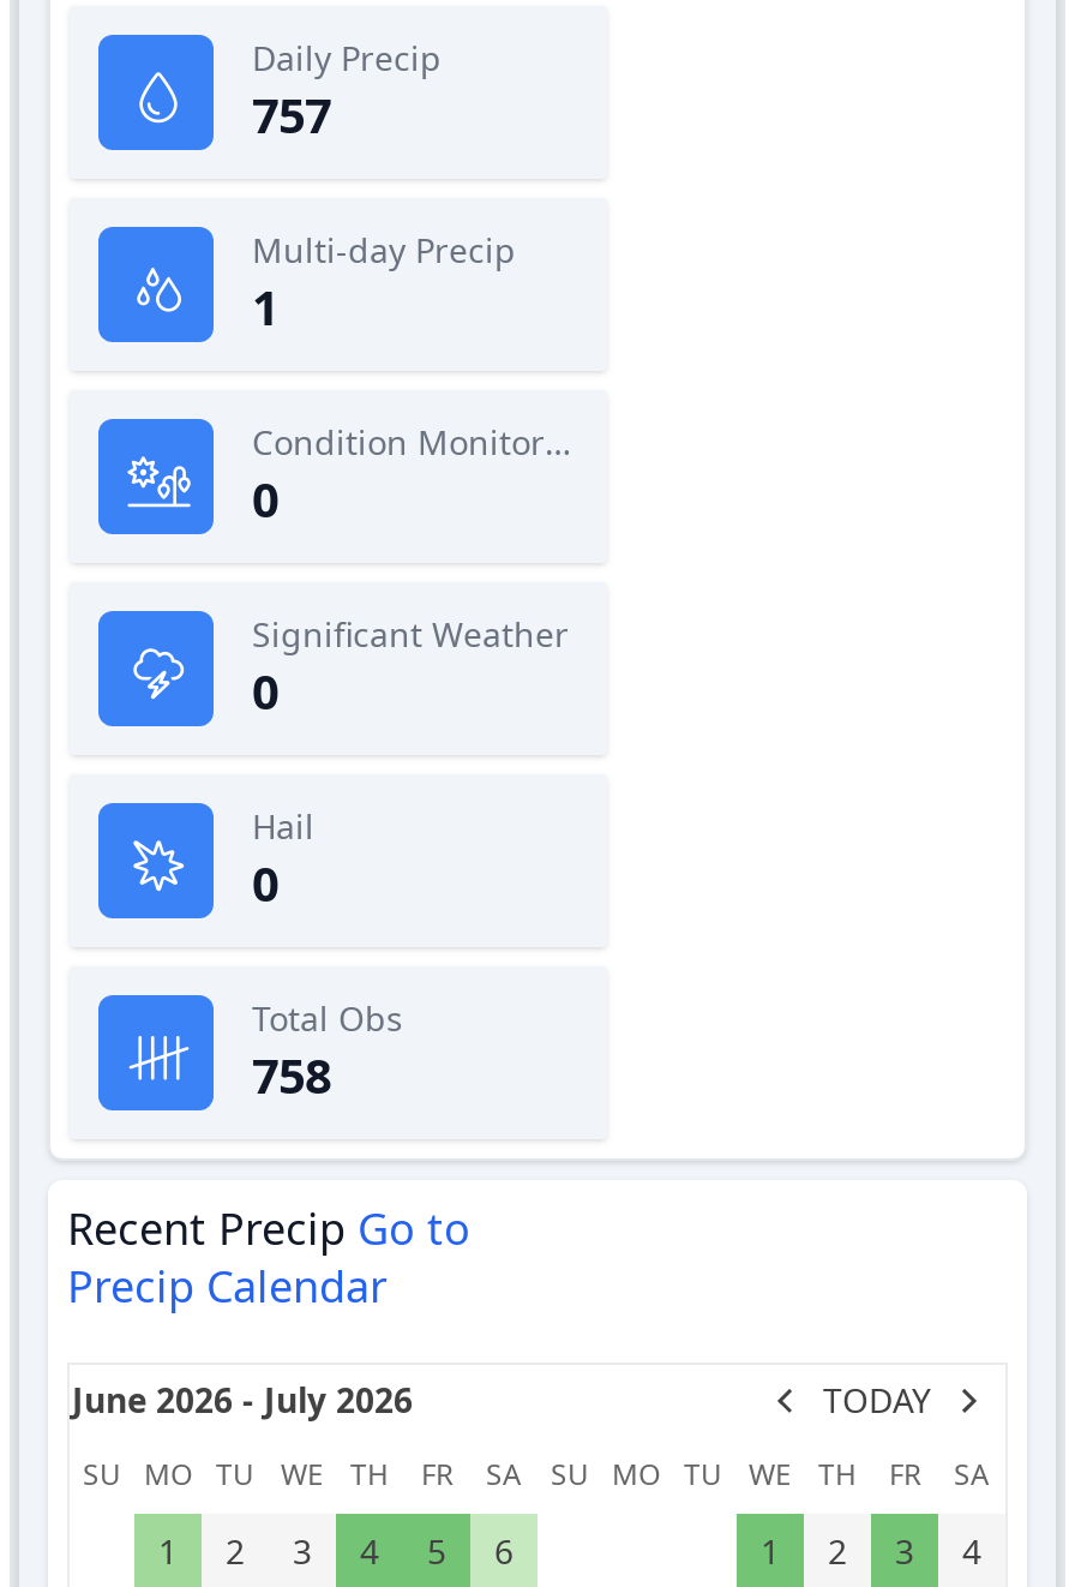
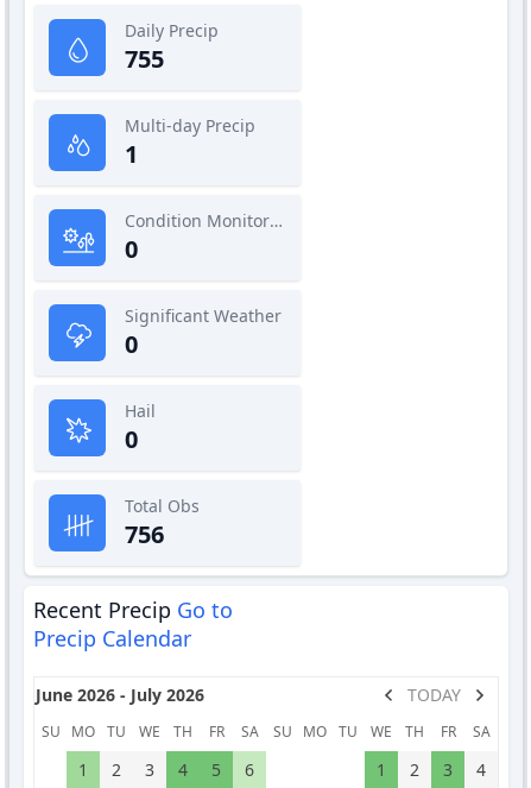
[252,83,331,148] 757 -> [125,43,164,75] 755
[252,1043,331,1108] 758 -> [125,518,164,550] 756

